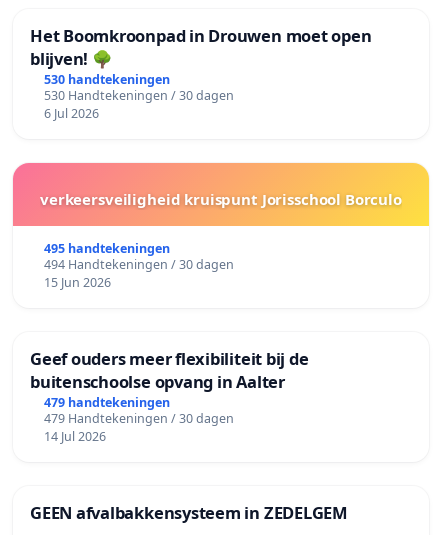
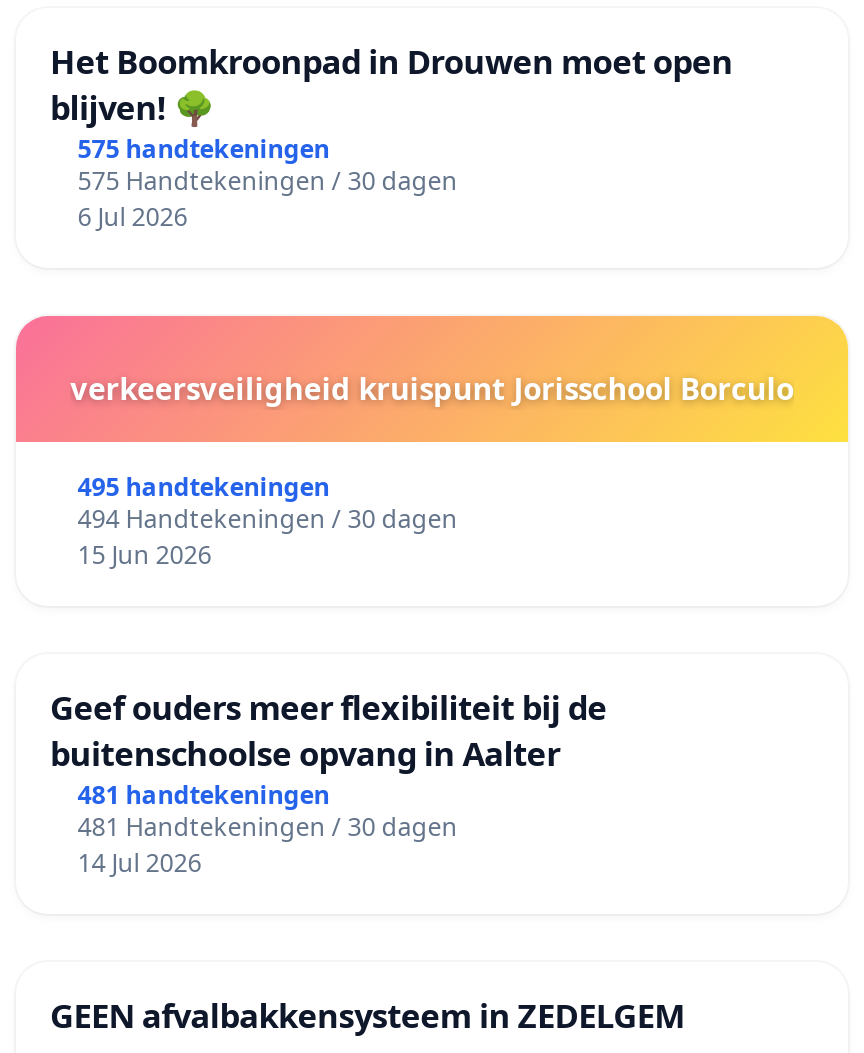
[44,71,170,88] 530 handtekeningen -> [78,132,330,166] 575 handtekeningen
[44,87,234,104] 530 Handtekeningen / 30 dagen -> [78,164,458,198] 575 Handtekeningen / 30 dagen
[44,394,170,411] 479 handtekeningen -> [78,778,330,812] 481 handtekeningen
[44,410,234,427] 479 Handtekeningen / 30 dagen -> [78,810,458,844] 481 Handtekeningen / 30 dagen

